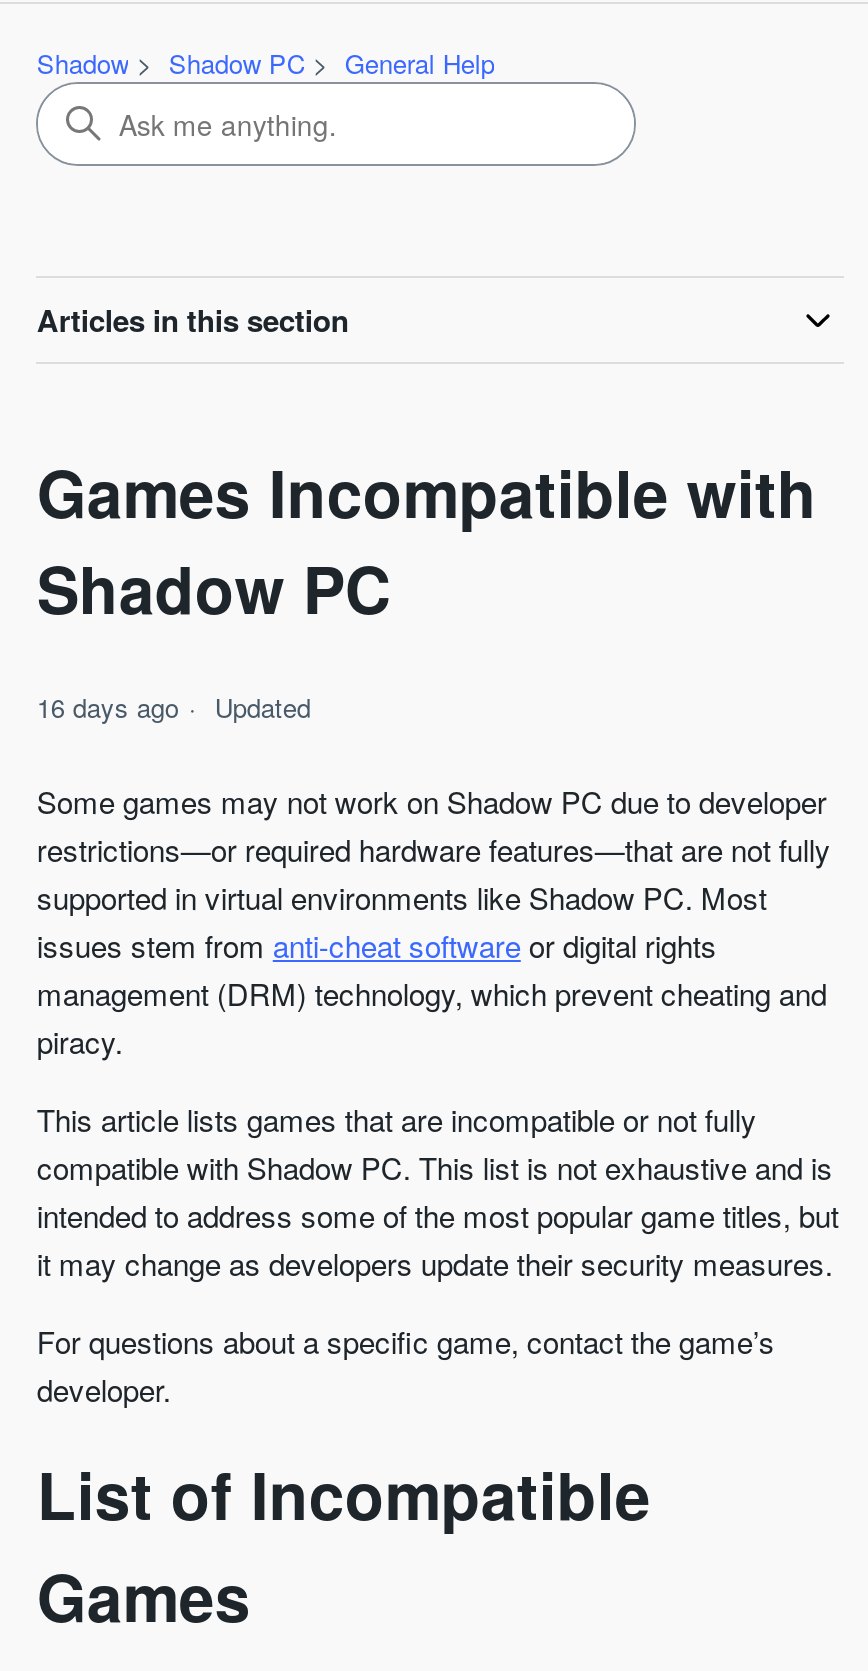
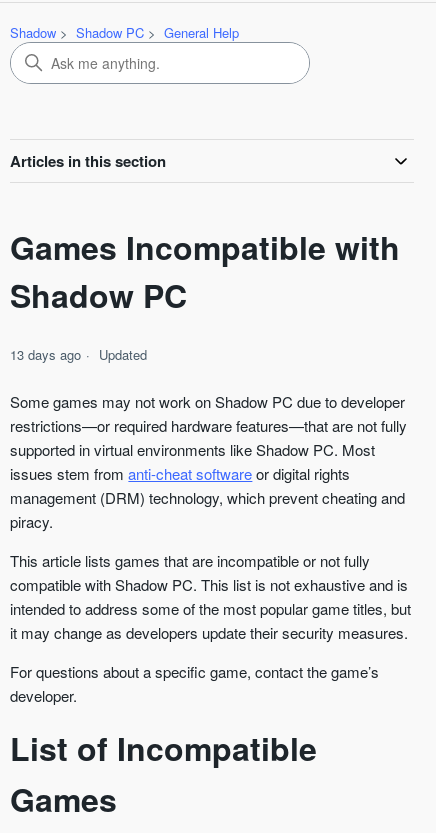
[37,687,311,725] 16 days ago Updated -> [10,344,147,363] 13 days ago Updated

